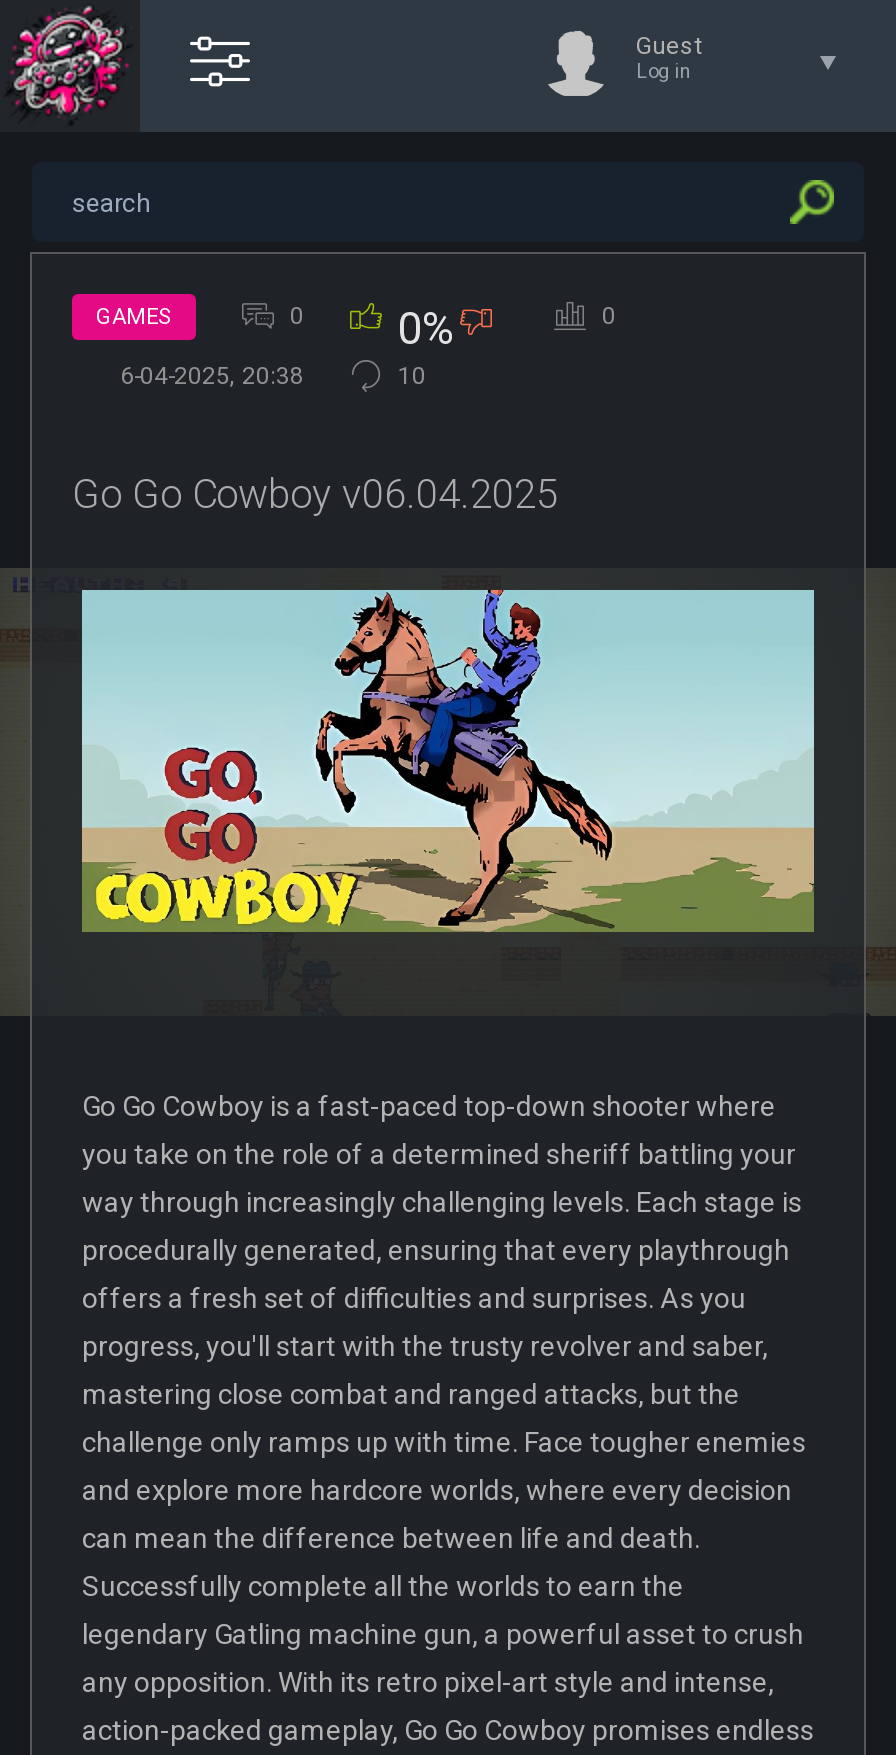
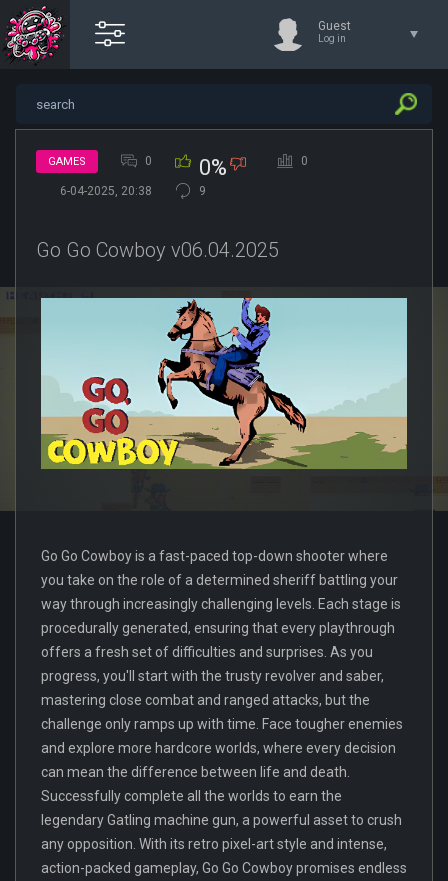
[398,362,426,390] 10 -> [199,184,206,198] 9

